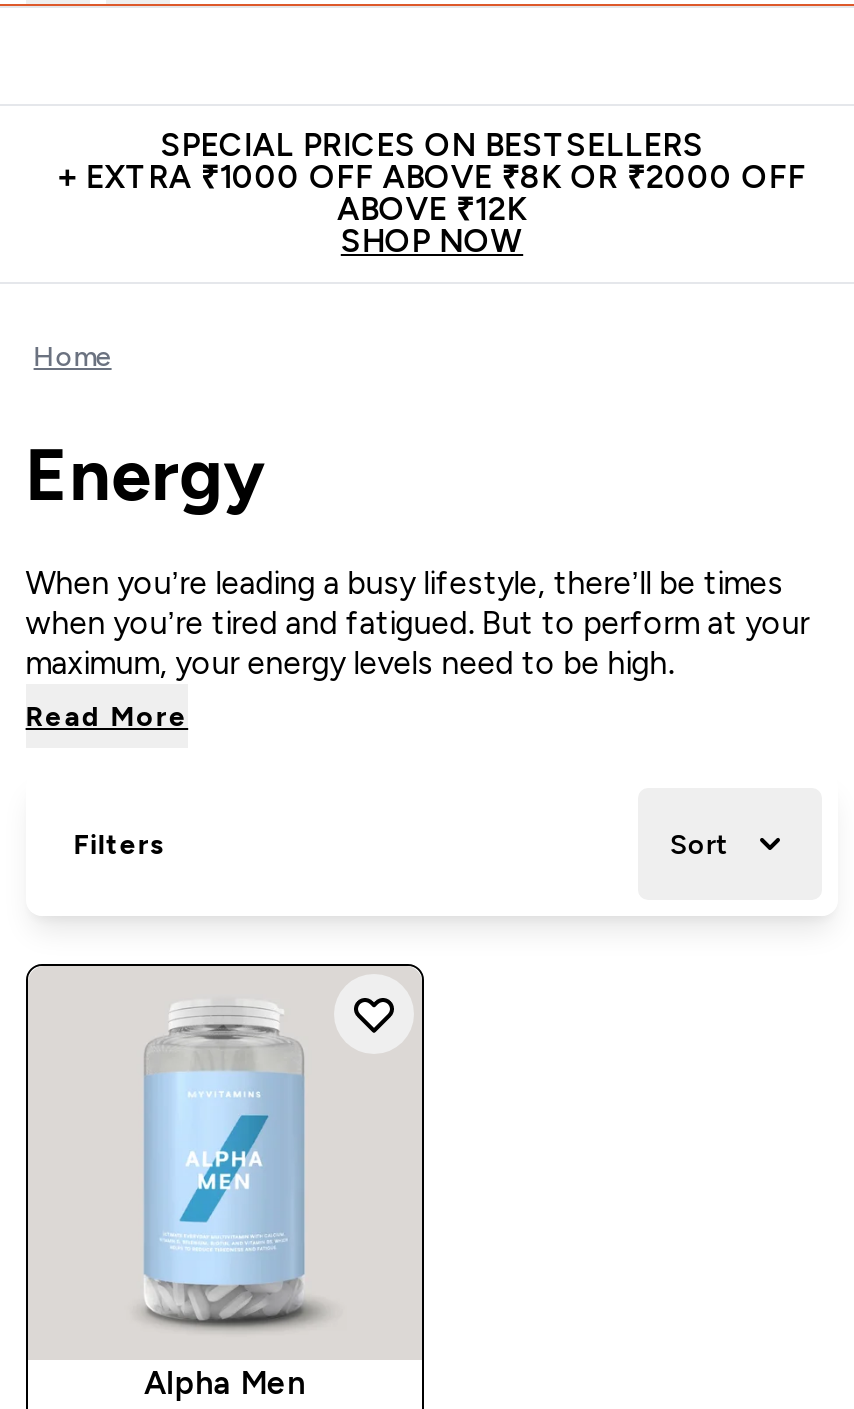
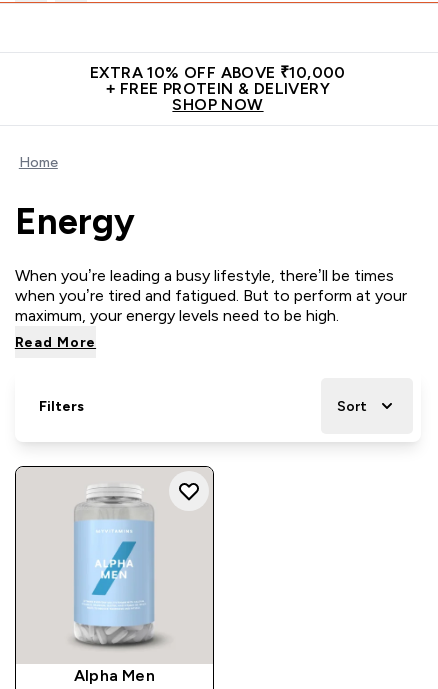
[58,128,806,226] SPECIAL PRICES ON BESTSELLERS | + EXTRA ₹1000 OFF ABOVE ₹8K OR ₹2000 OFF | ABOVE ₹12K -> [90,64,346,97] EXTRA 10% OFF ABOVE ₹10,000 | + FREE PROTEIN & DELIVERY

